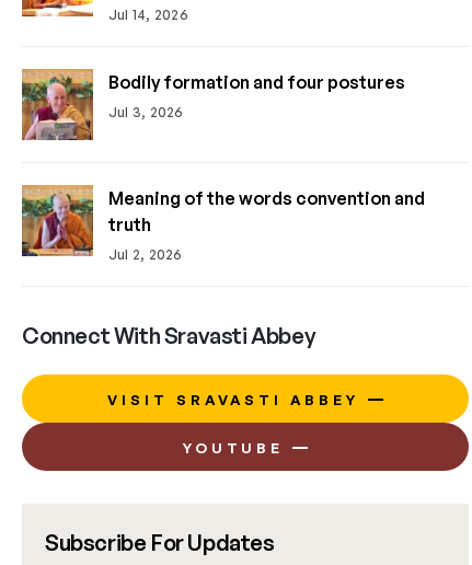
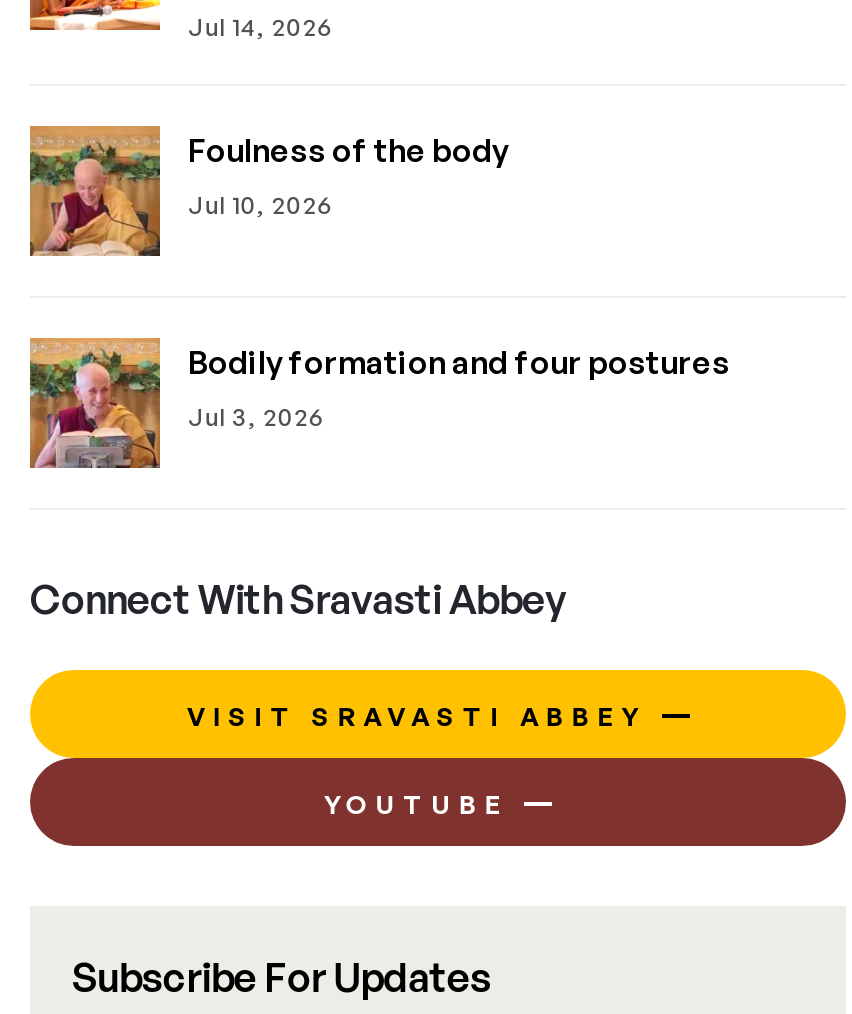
none -> [32,131,508,256] [image] | Foulness of the body | Jul 10, 2026
moved [20,68,405,142] -> [26,336,730,472]: [image] | Bodily formation and four postures | Jul 3, 2026
[21,184,425,264] [image] | Meaning of the words convention and | truth | Jul 2, 2026 -> none

